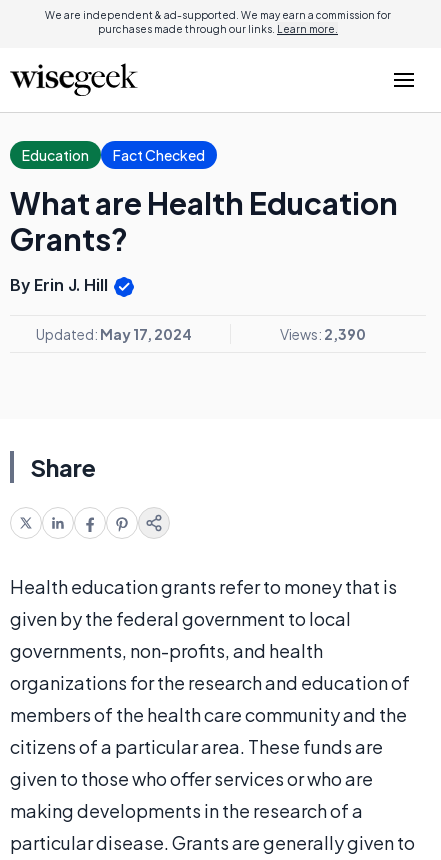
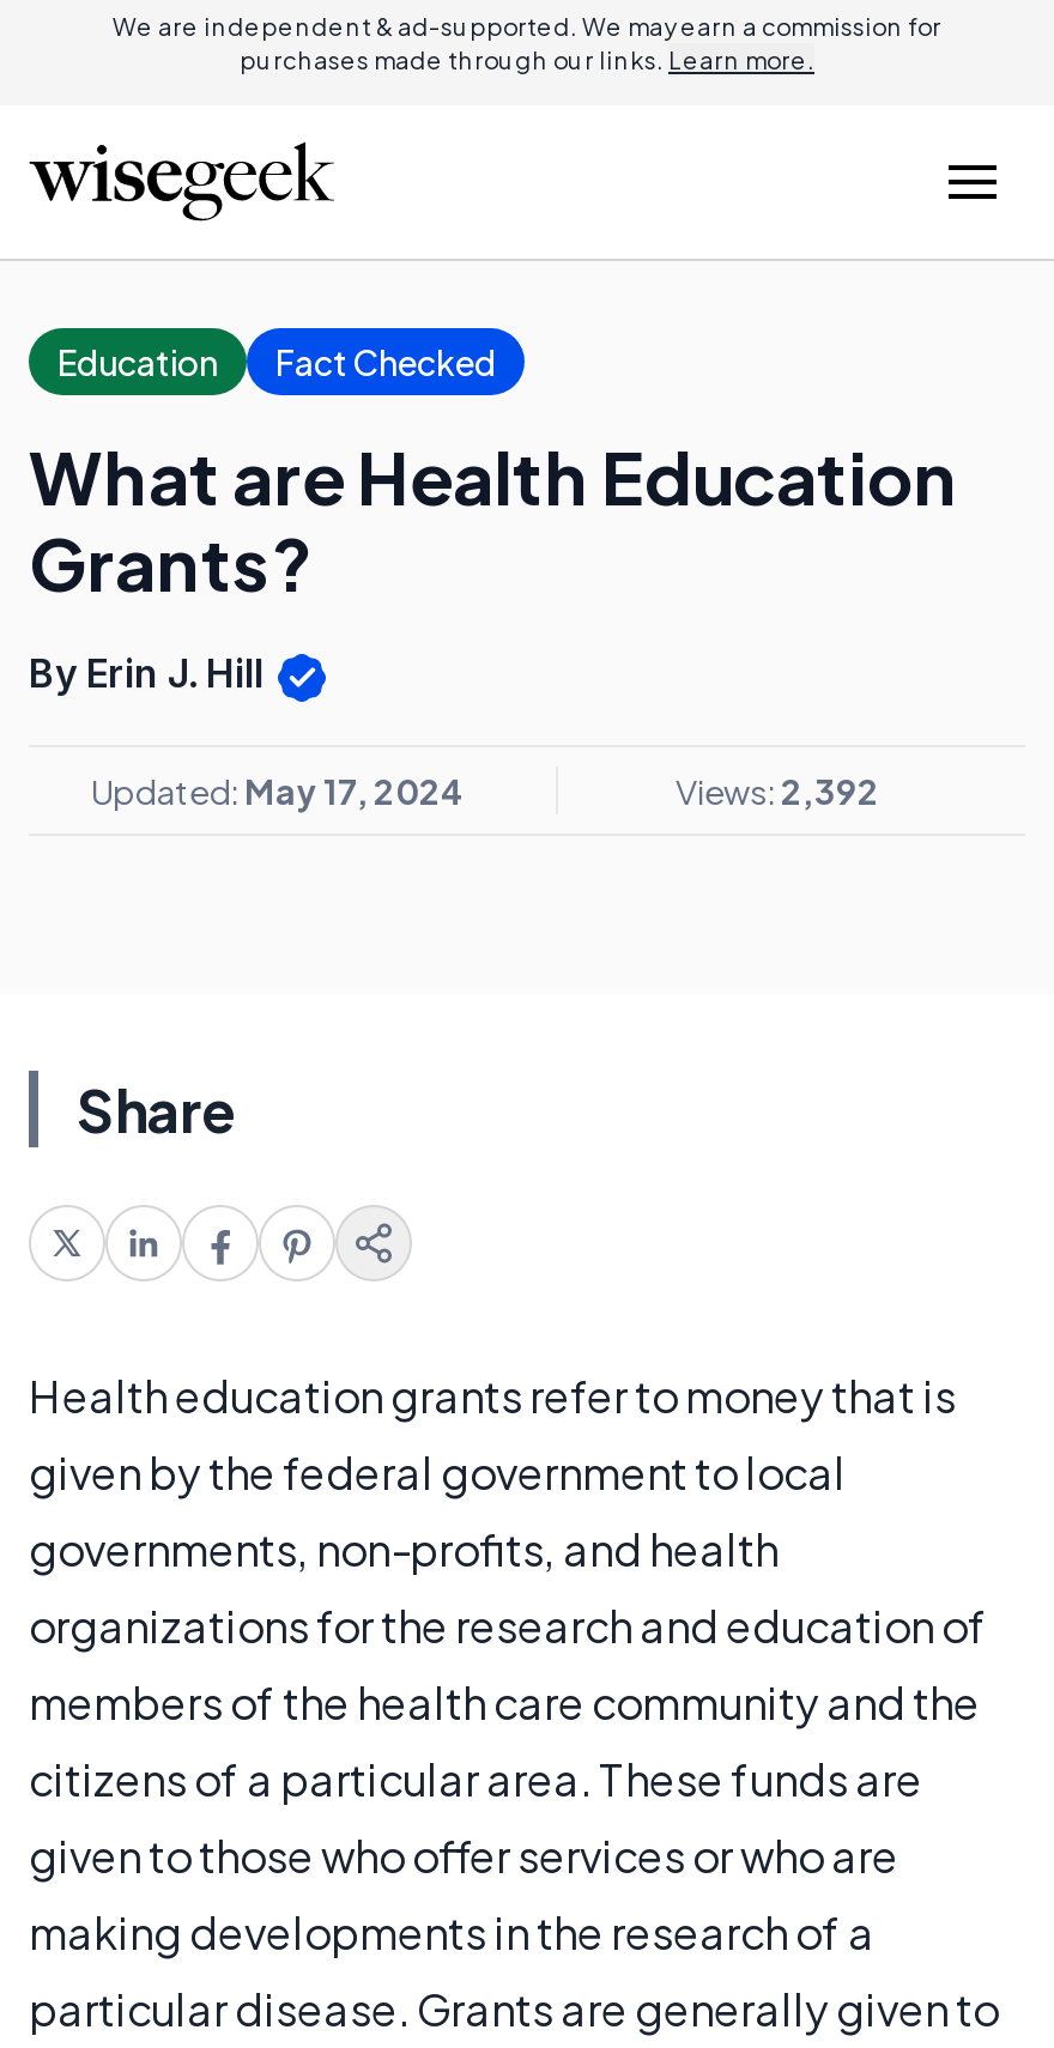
[279,325,365,343] Views: 2,390 -> [676,768,879,811] Views: 2,392

